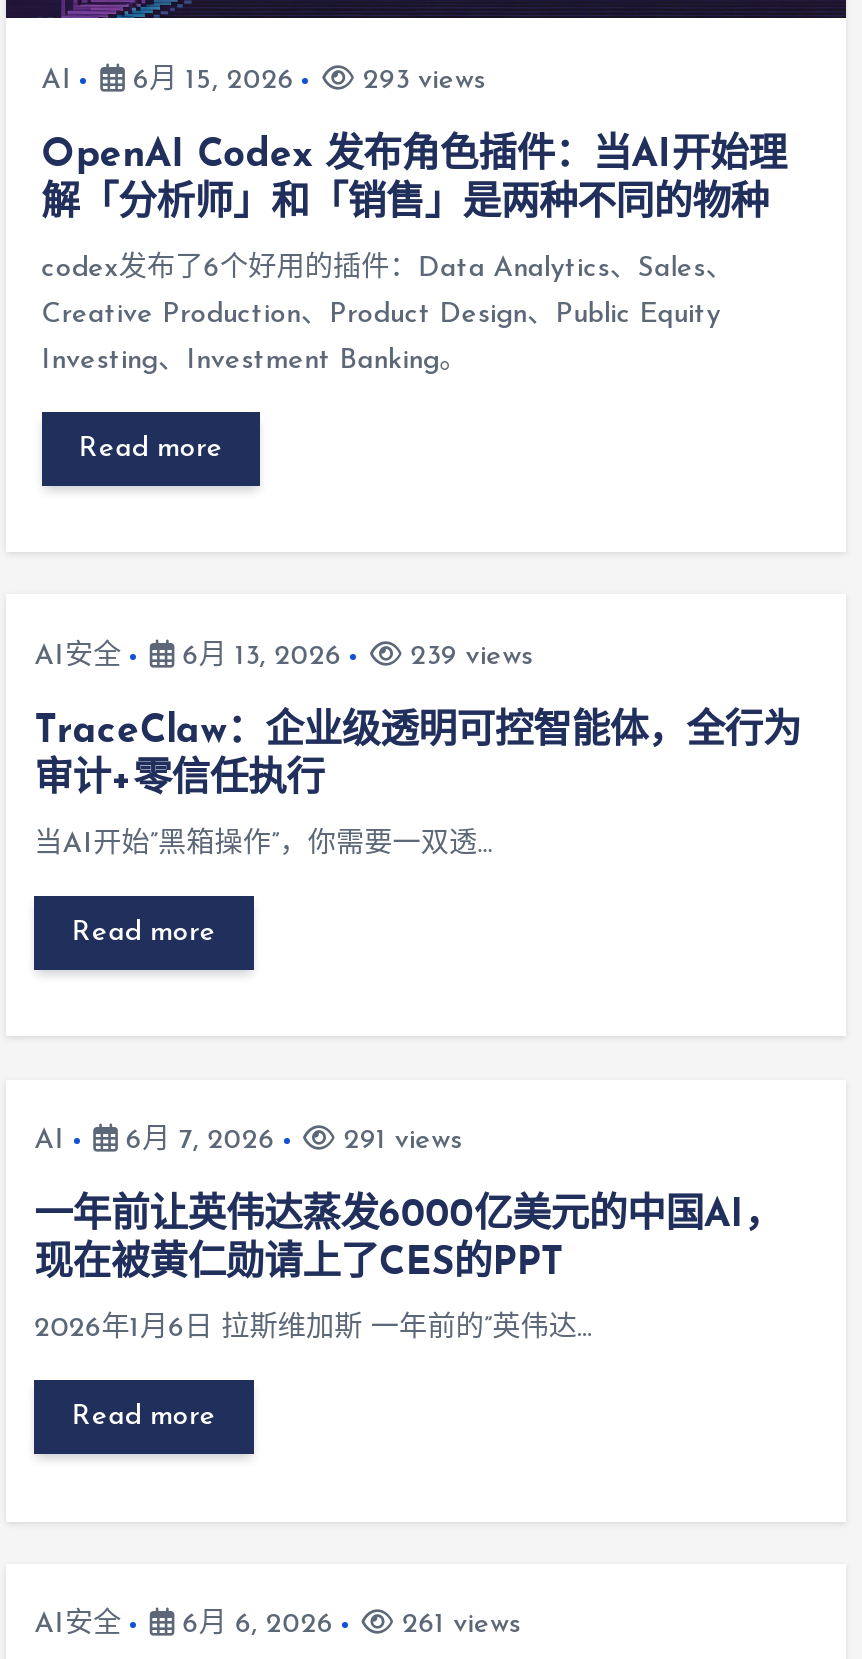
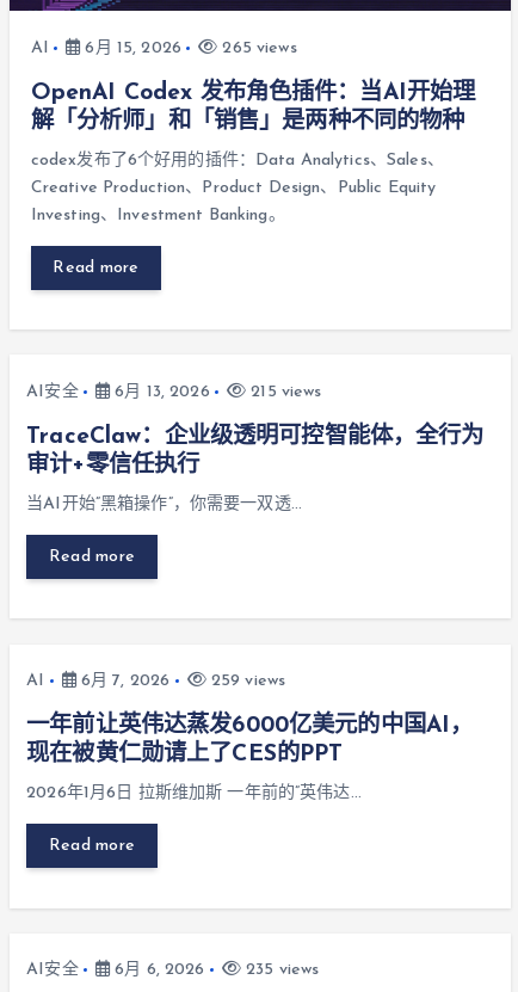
[355,65,486,95] 293 views -> [218,39,297,57] 265 views
[402,642,533,672] 239 views -> [246,383,322,401] 215 views
[335,1126,462,1156] 291 views -> [206,672,285,690] 259 views
[394,1610,521,1640] 261 views -> [241,961,319,979] 235 views

